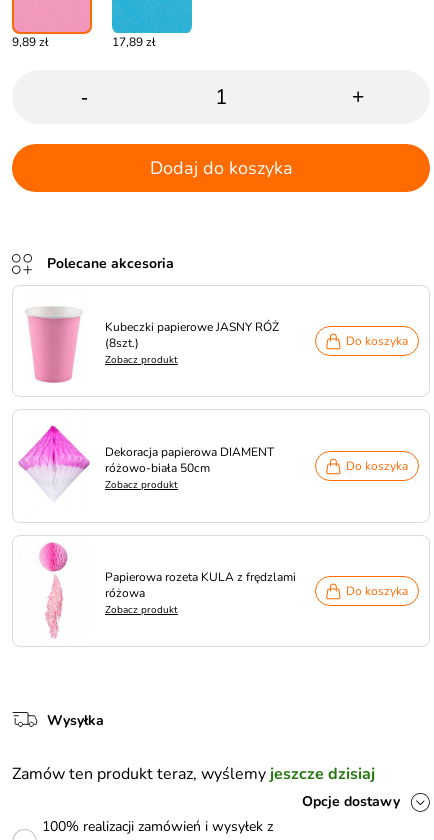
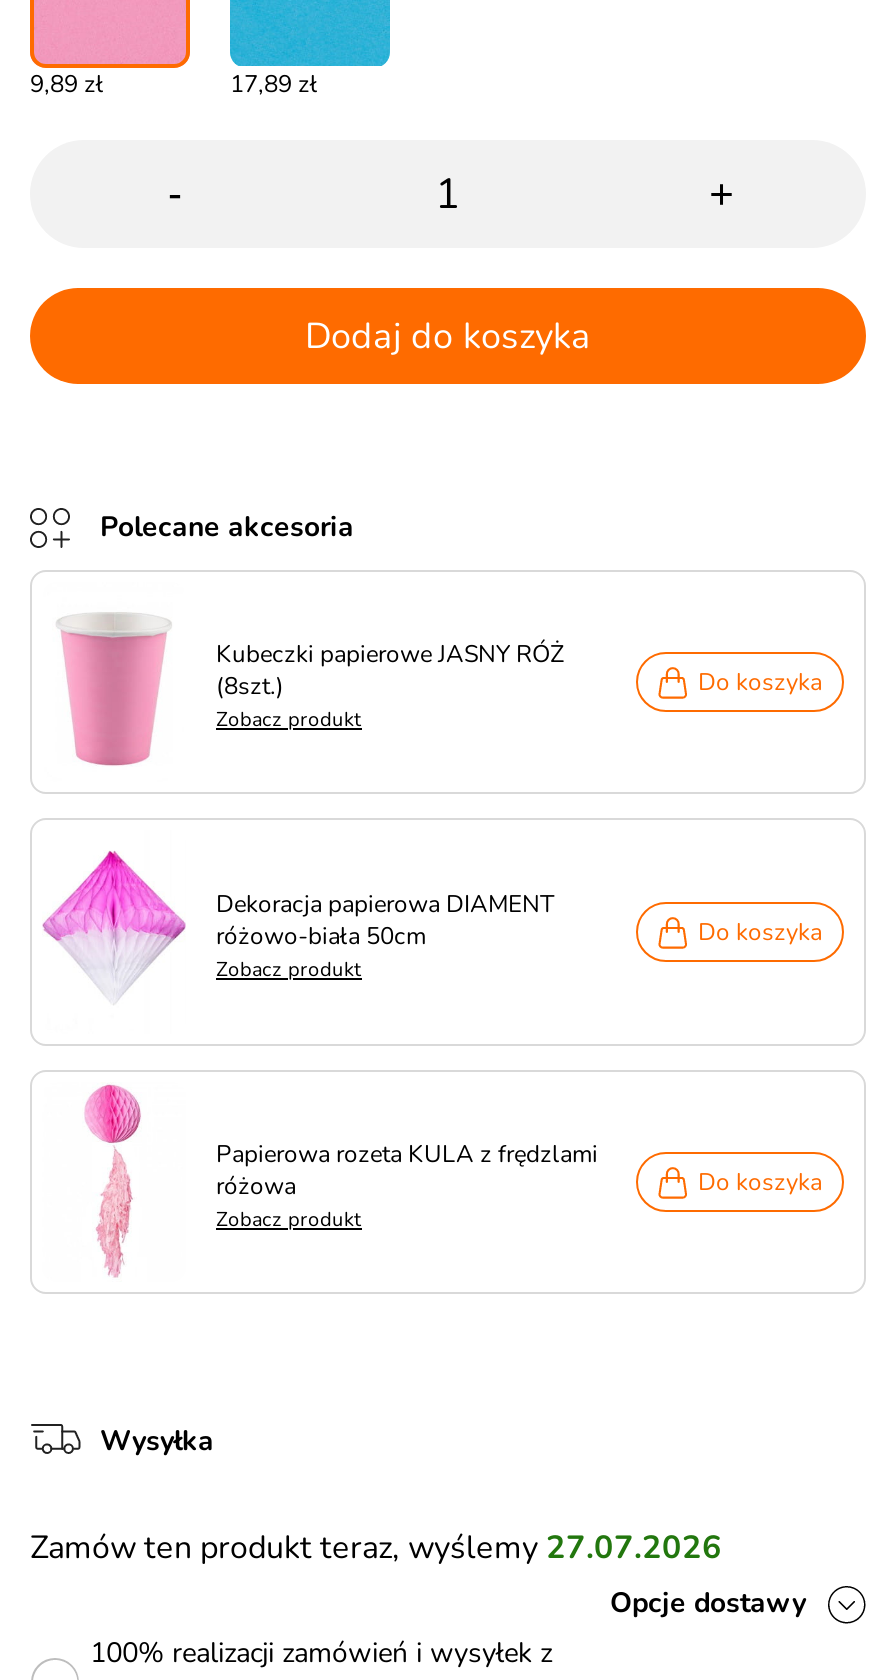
[12,763,375,785] Zamów ten produkt teraz, wyślemy jeszcze dzisiaj -> [30,1525,722,1569] Zamów ten produkt teraz, wyślemy 27.07.2026

